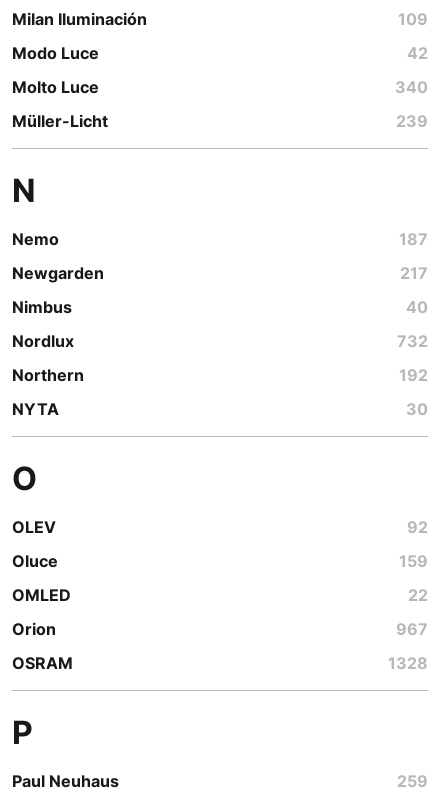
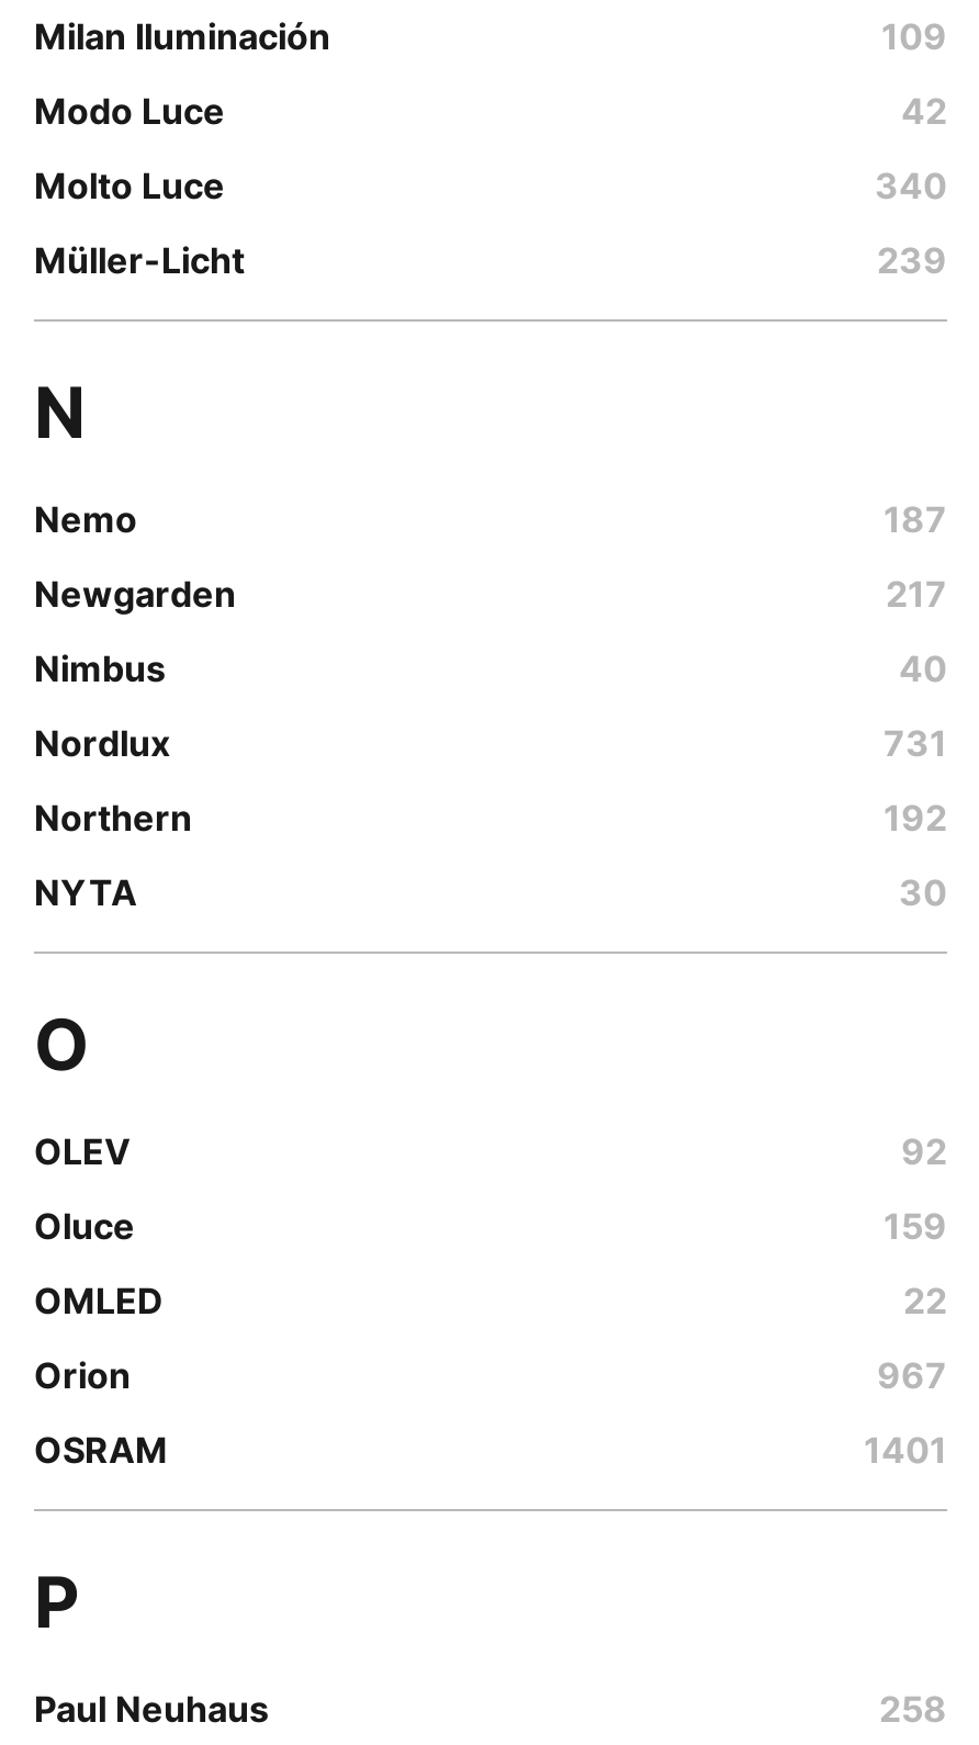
[397,331,428,351] 732 -> [884,720,947,764] 731
[388,653,428,673] 1328 -> [864,1427,947,1471] 1401
[397,771,428,791] 259 -> [879,1686,947,1730] 258

